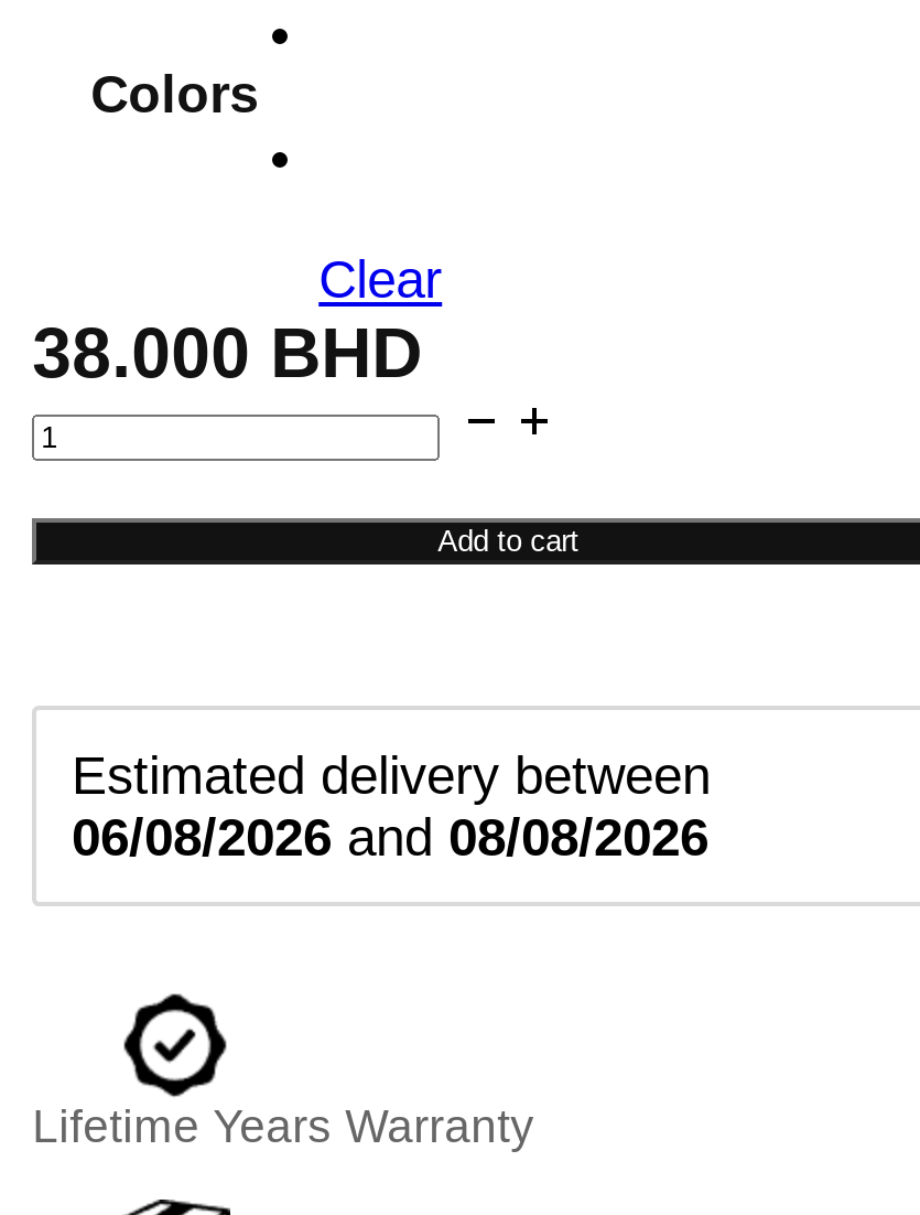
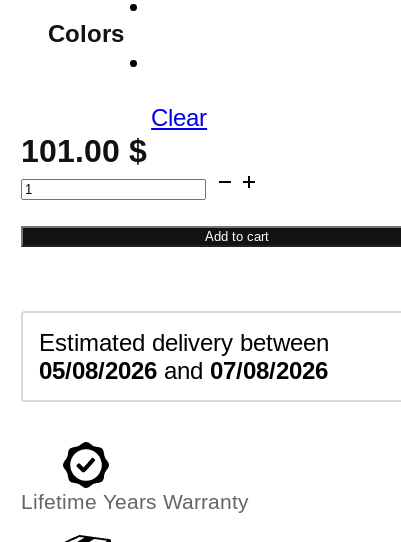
[32,313,422,393] 38.000 BHD -> [21,133,147,169] 101.00 $
[72,806,708,865] 06/08/2026 and 08/08/2026 -> [39,356,328,383] 05/08/2026 and 07/08/2026

